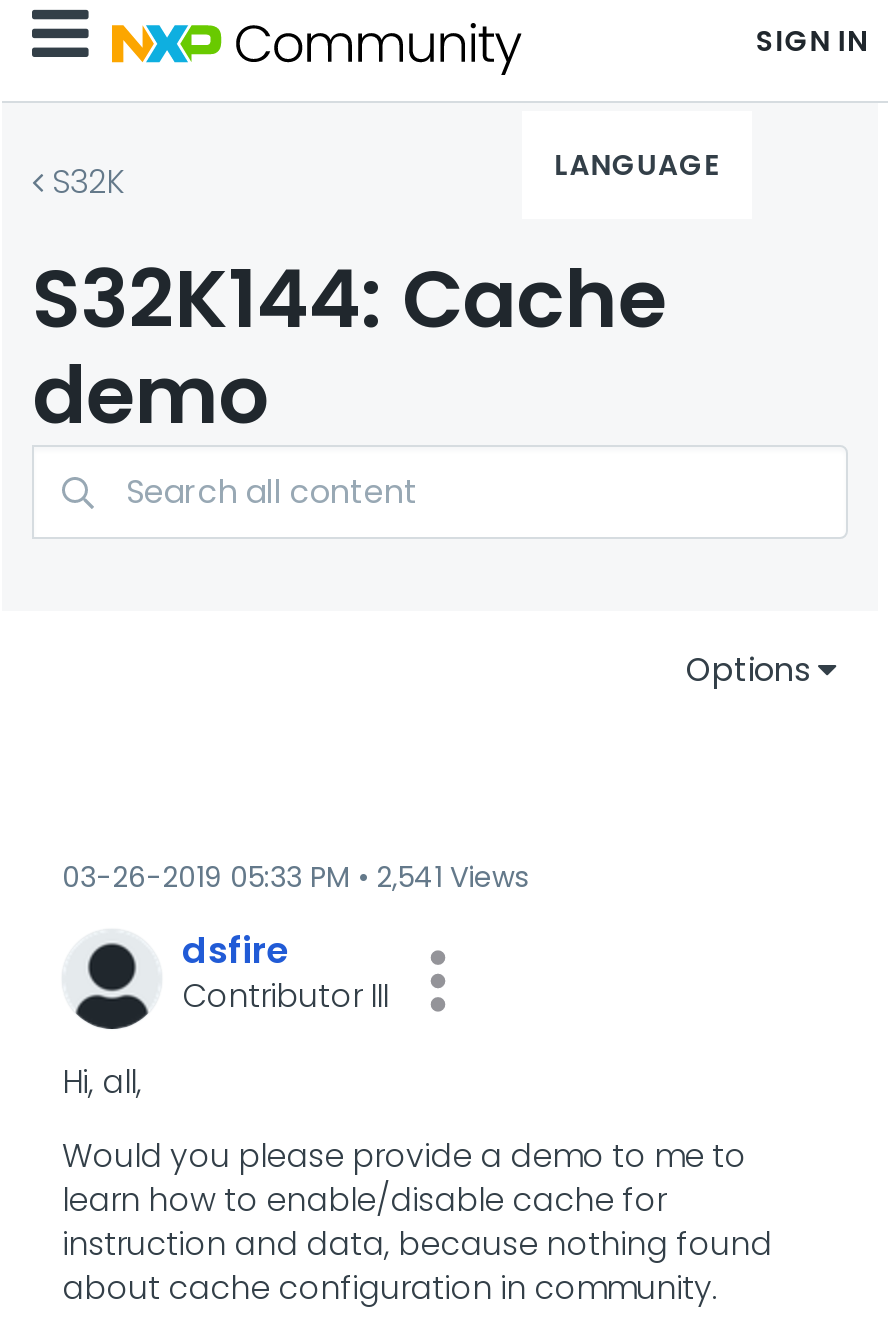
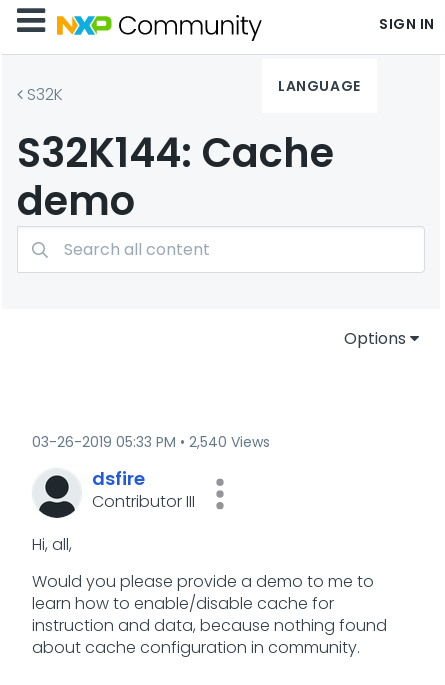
[62,857,528,897] 03-26-2019 05:33 PM 2,541 Views -> [32,432,270,452] 03-26-2019 05:33 PM 2,540 Views

